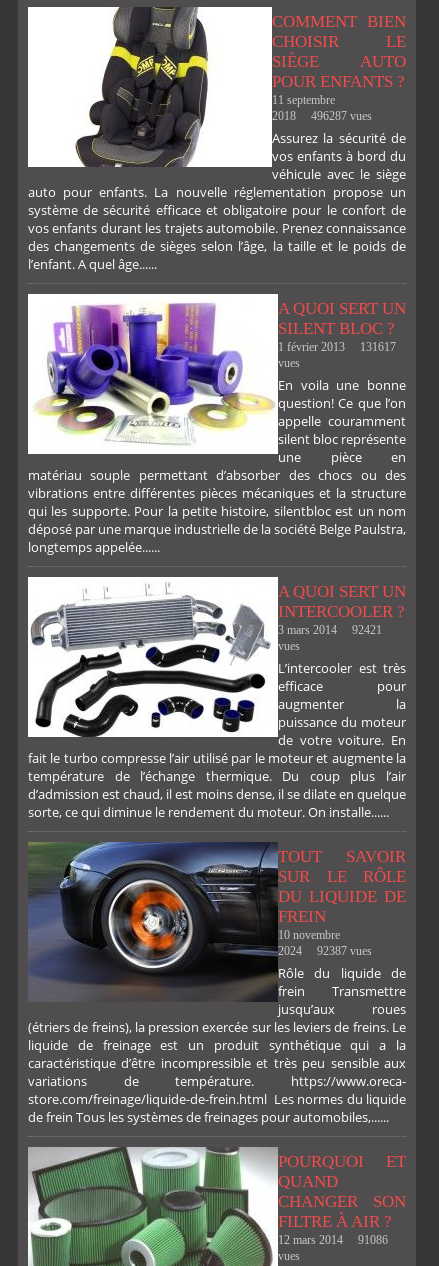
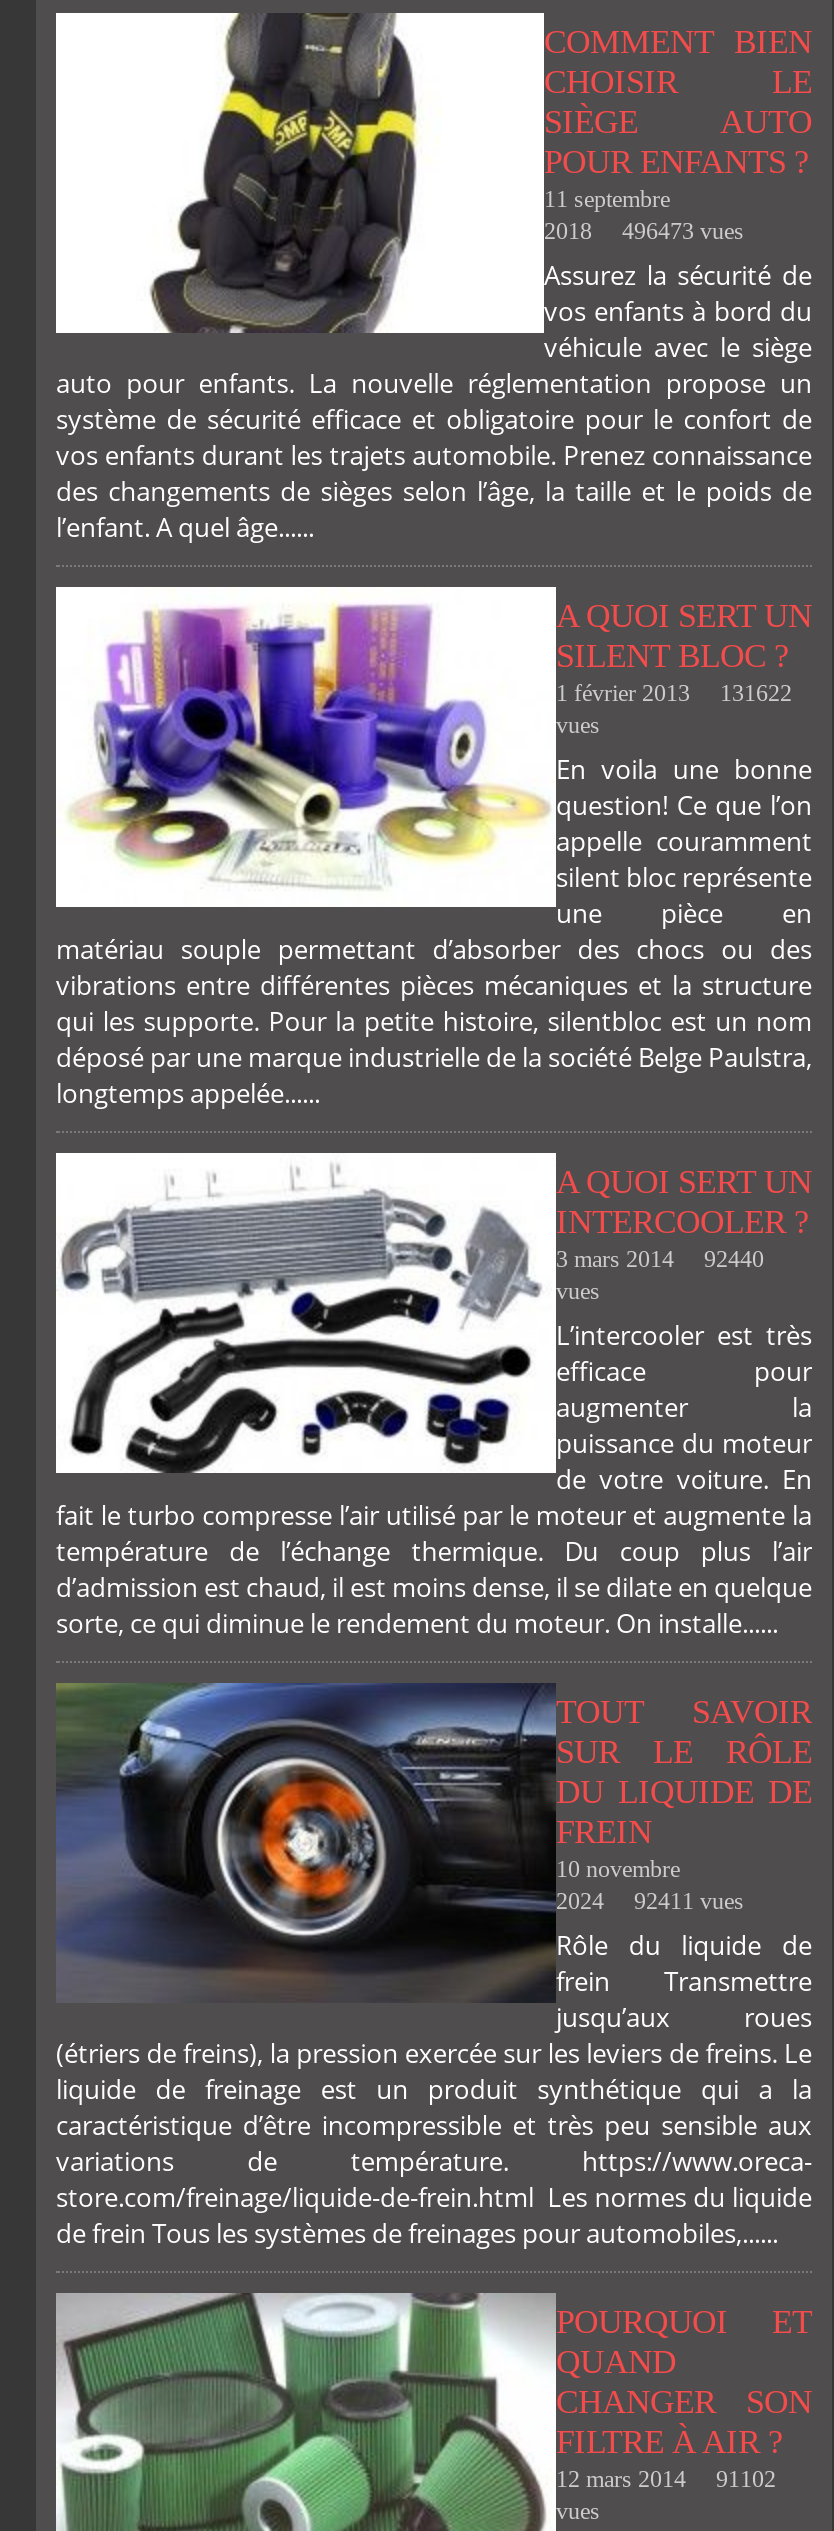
[272,108,372,122] 2018 496287 vues -> [544,216,744,244] 2018 496473 vues
[360,339,396,353] 131617 -> [720,678,792,706] 131622
[278,622,382,636] 3 mars 2014 92421 -> [556,1244,764,1272] 3 mars 2014 92440
[278,943,372,957] 2024 92387 vues -> [556,1886,744,1914] 2024 92411 vues
[278,1232,388,1246] 12 mars 2014 91086 -> [556,2464,776,2492] 12 mars 2014 91102

